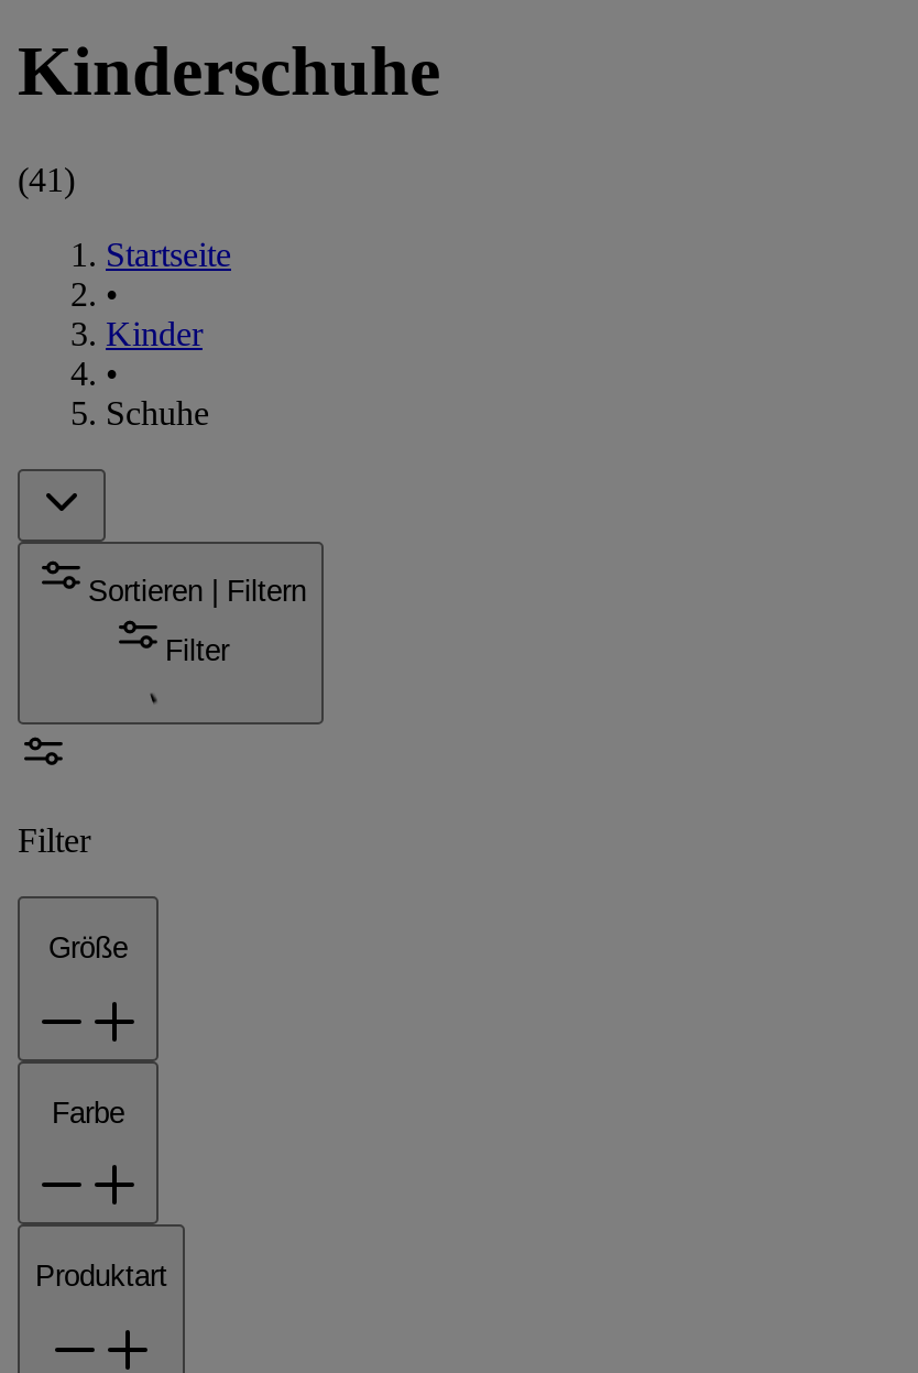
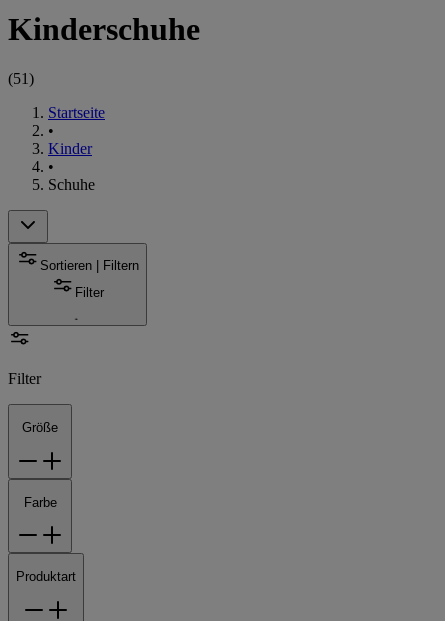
[18,160,75,198] (41) -> [8,70,34,87] (51)

